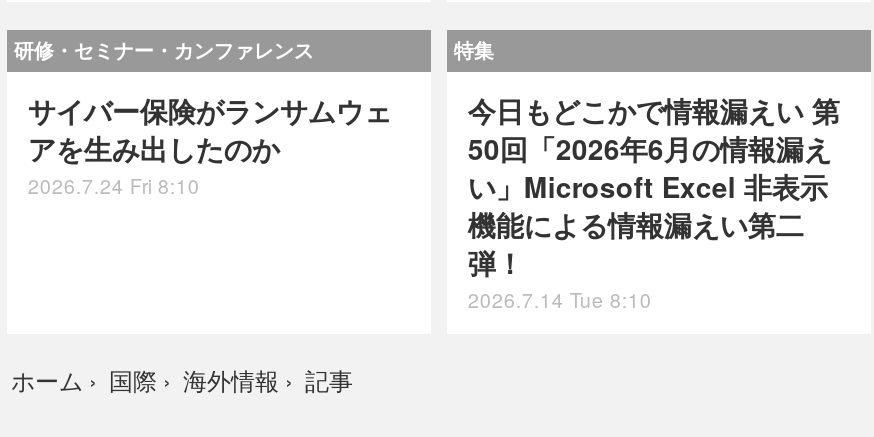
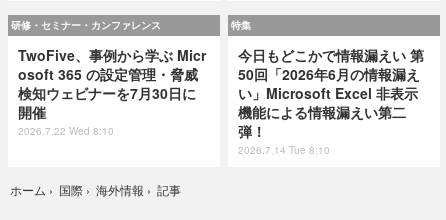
[28,90,392,200] サイバー保険がランサムウェ | アを生み出したのか | 2026.7.24 Fri 8:10 -> [18,45,206,138] TwoFive、事例から学ぶ Micr | osoft 365 の設定管理・脅威 | 検知ウェビナーを7月30日に | 開催 | 2026.7.22 Wed 8:10

